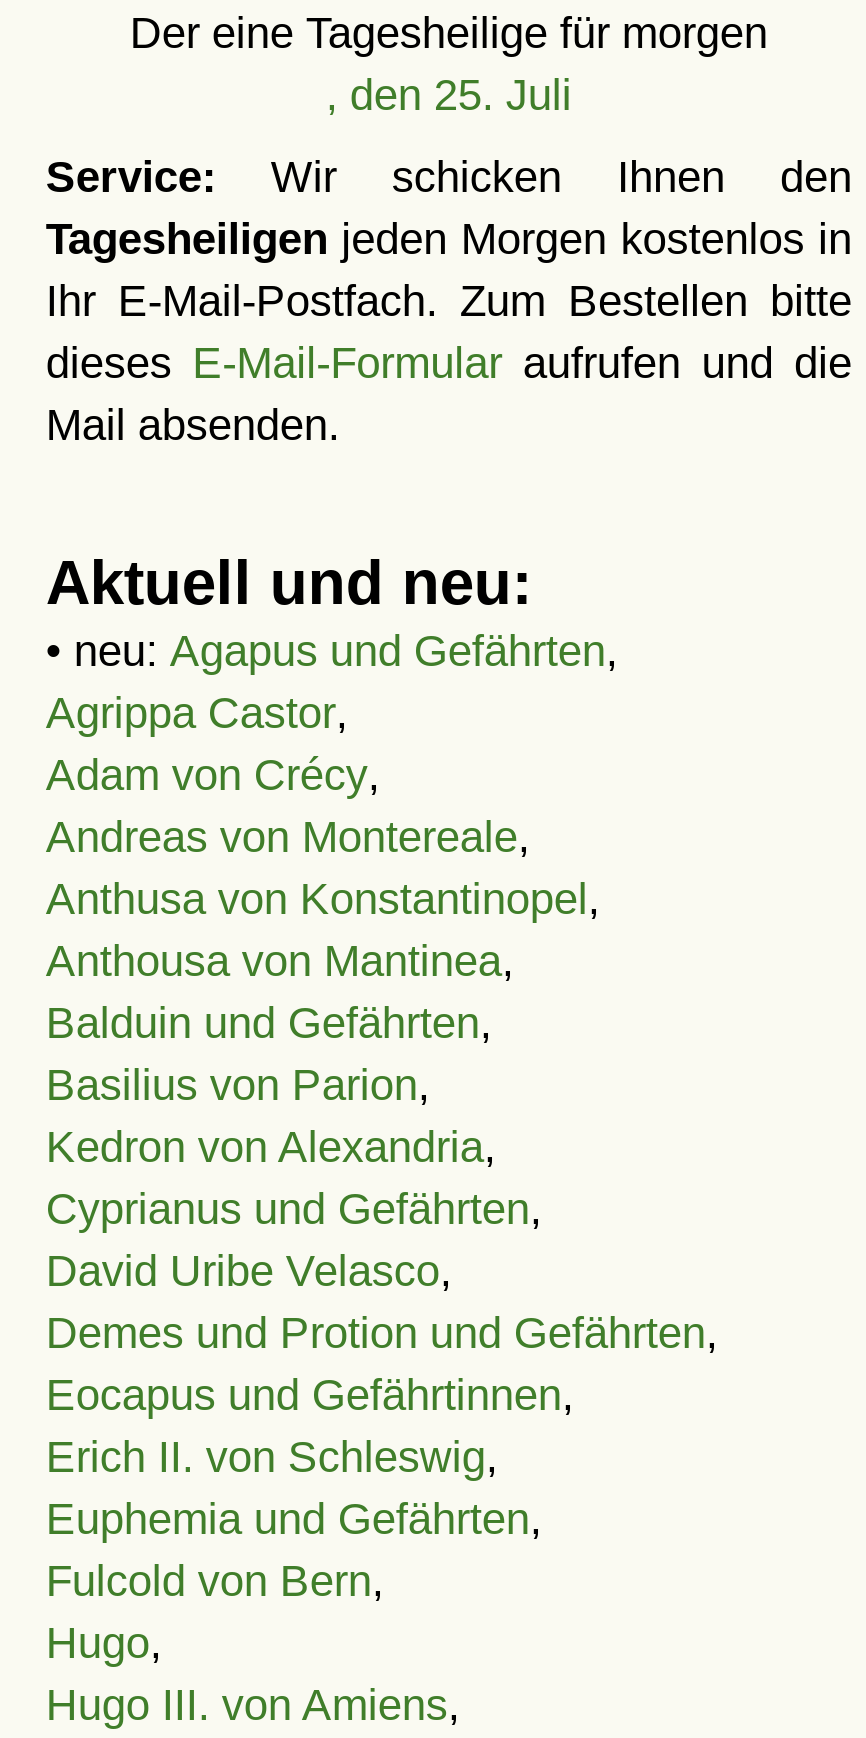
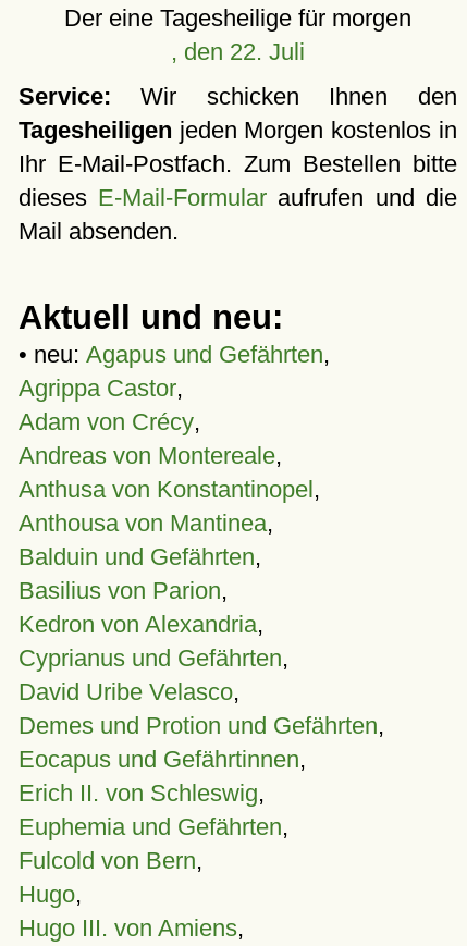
[326,70,572,120] , den 25. Juli -> [171,38,305,65] , den 22. Juli

